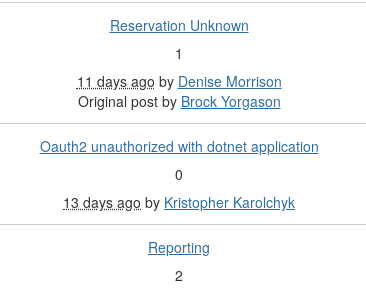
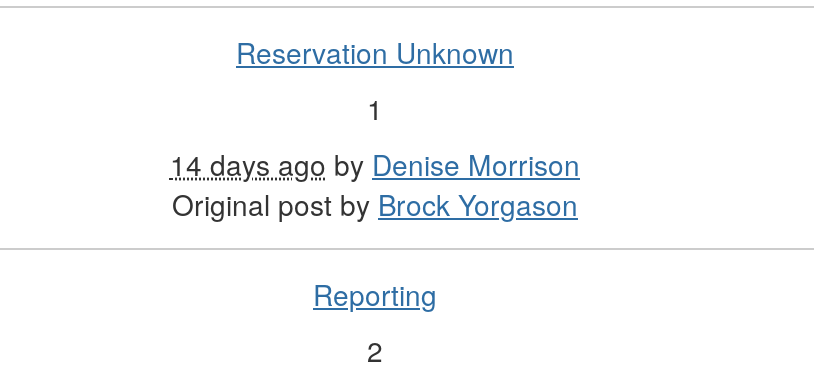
[76,71,281,91] 11 days ago by Denise Morrison -> [170,145,580,185] 14 days ago by Denise Morrison
[39,136,318,212] Oauth2 unauthorized with dotnet application | 0 | 13 days ago by Kristopher Karolchyk -> none

